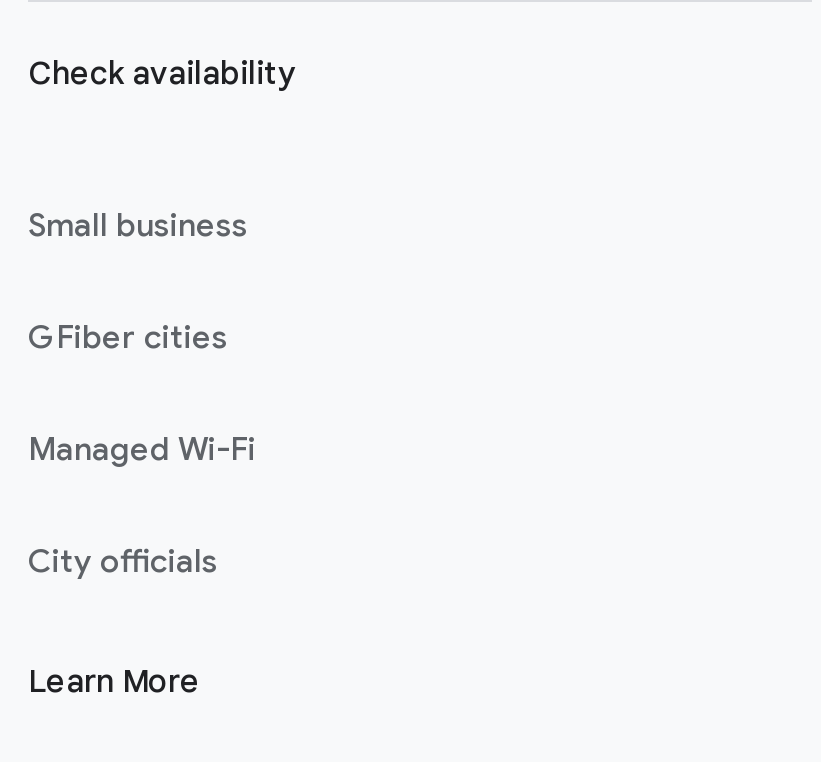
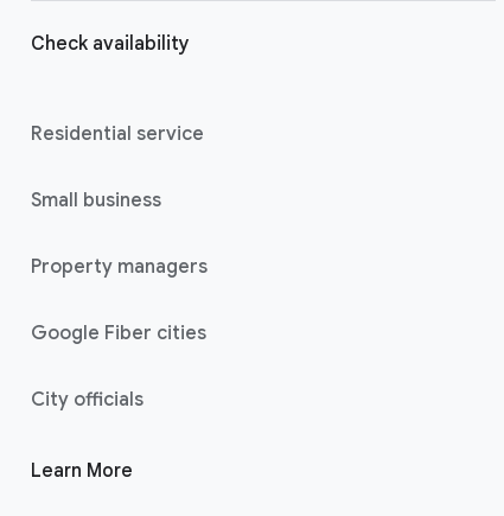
none -> [31,122,204,146] Residential service
[28,318,228,358] GFiber cities -> [31,255,208,279] Property managers
[28,430,256,470] Managed Wi-Fi -> [31,321,206,345] Google Fiber cities

